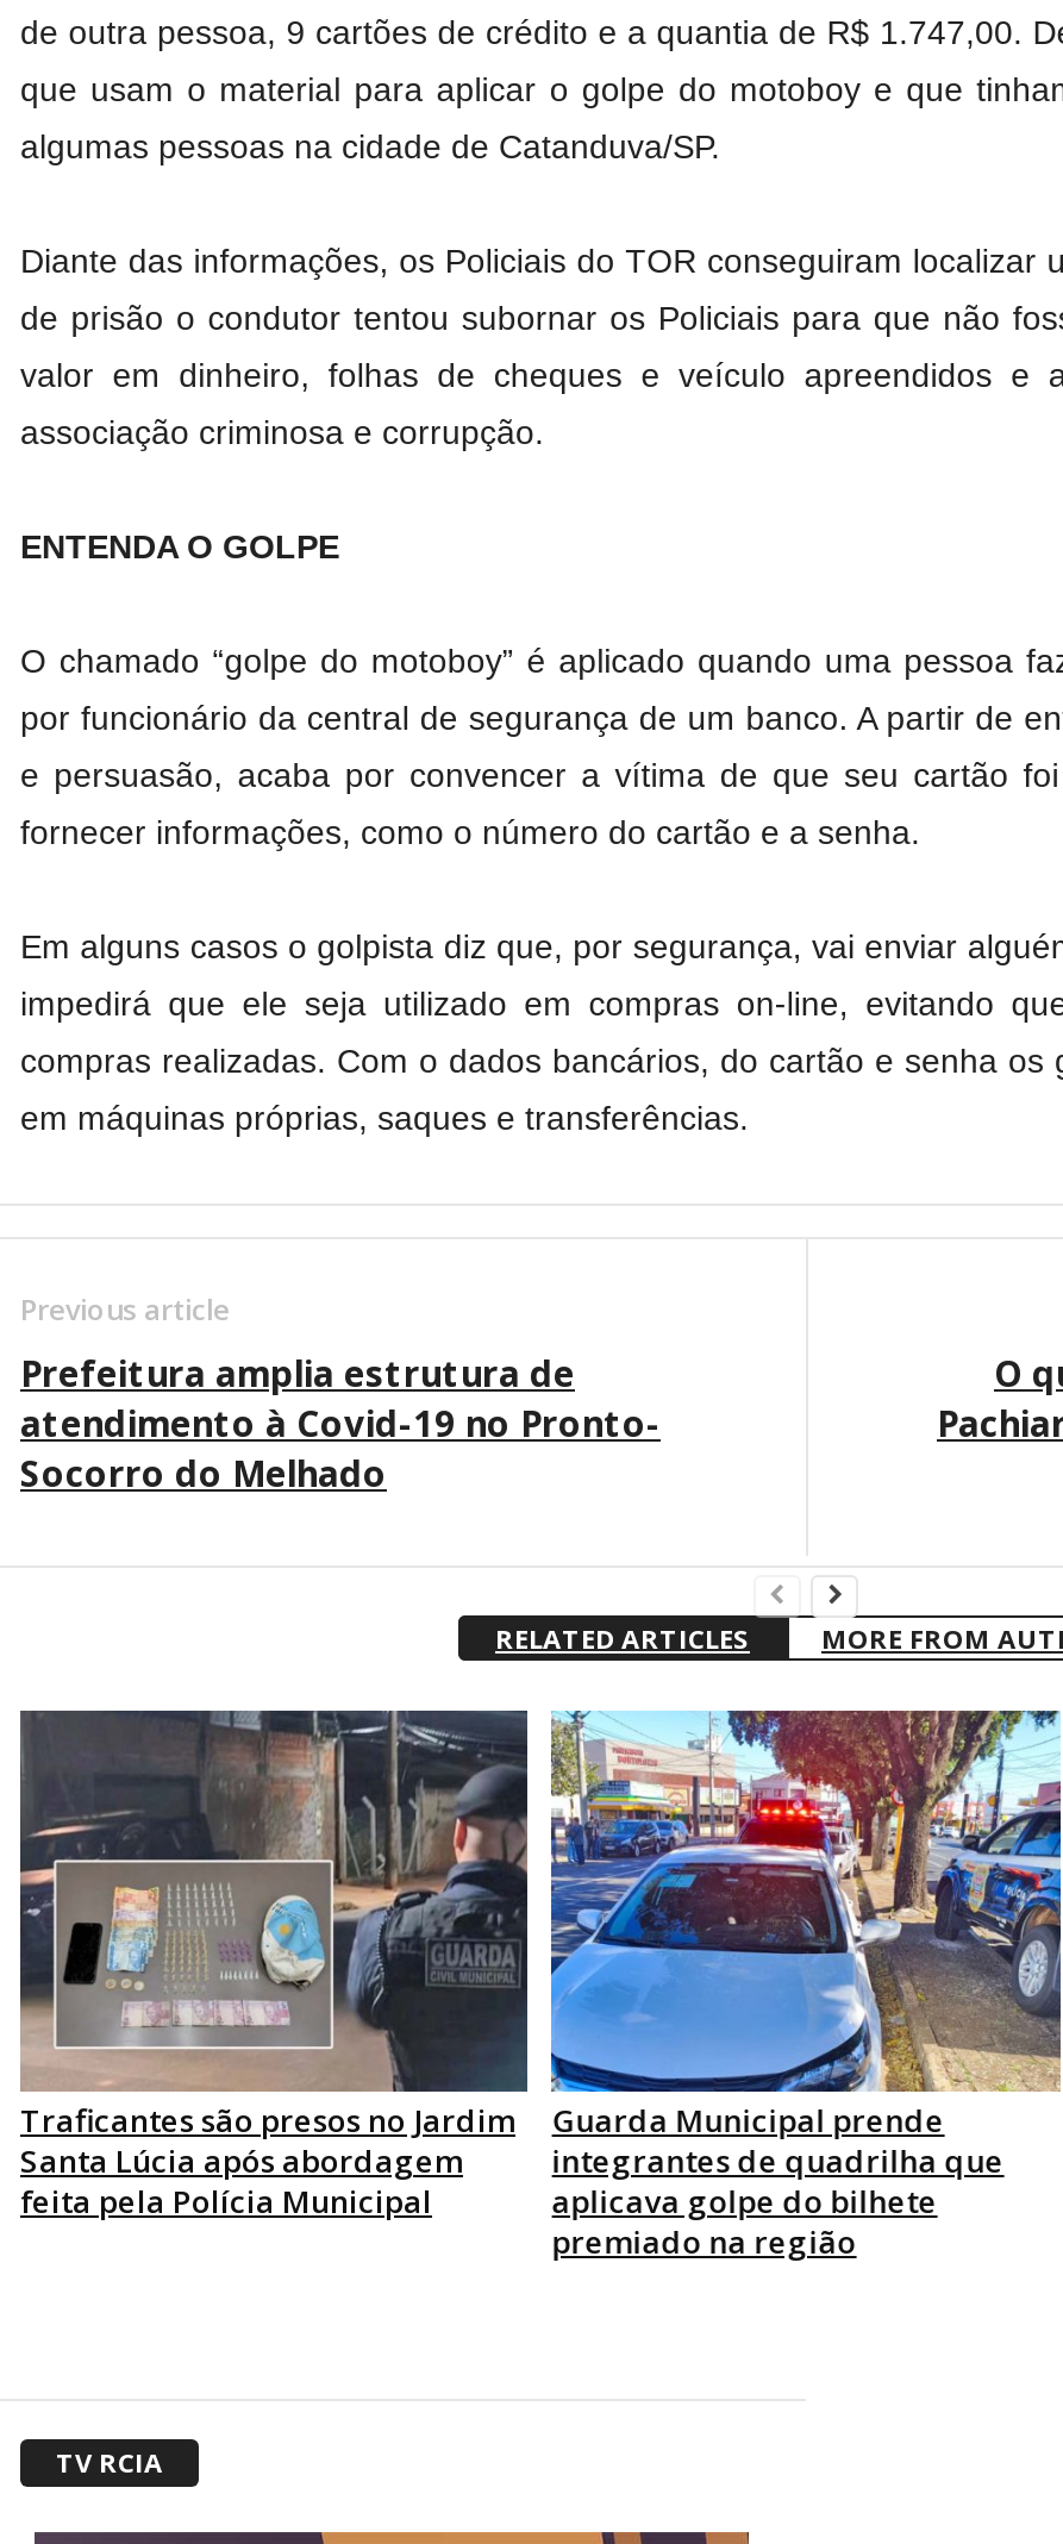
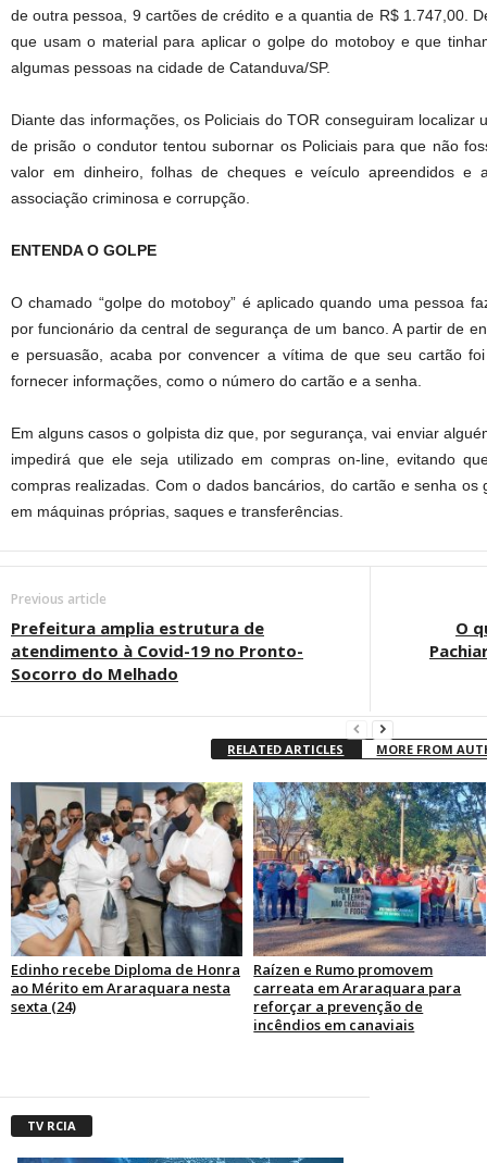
[18,1708,530,2221] [image] | Traficantes são presos no Jardim | Santa Lúcia após abordagem | feita pela Polícia Municipal -> [10,782,243,1016] [image] | Edinho recebe Diploma de Honra | ao Mérito em Araraquara nesta | sexta (24)
[549,1708,1056,2262] [image] | Guarda Municipal prende | integrantes de quadrilha que | aplicava golpe do bilhete | premiado na região -> [252,781,484,1034] [image] | Raízen e Rumo promovem | carreata em Araraquara para | reforçar a prevenção de | incêndios em canaviais

